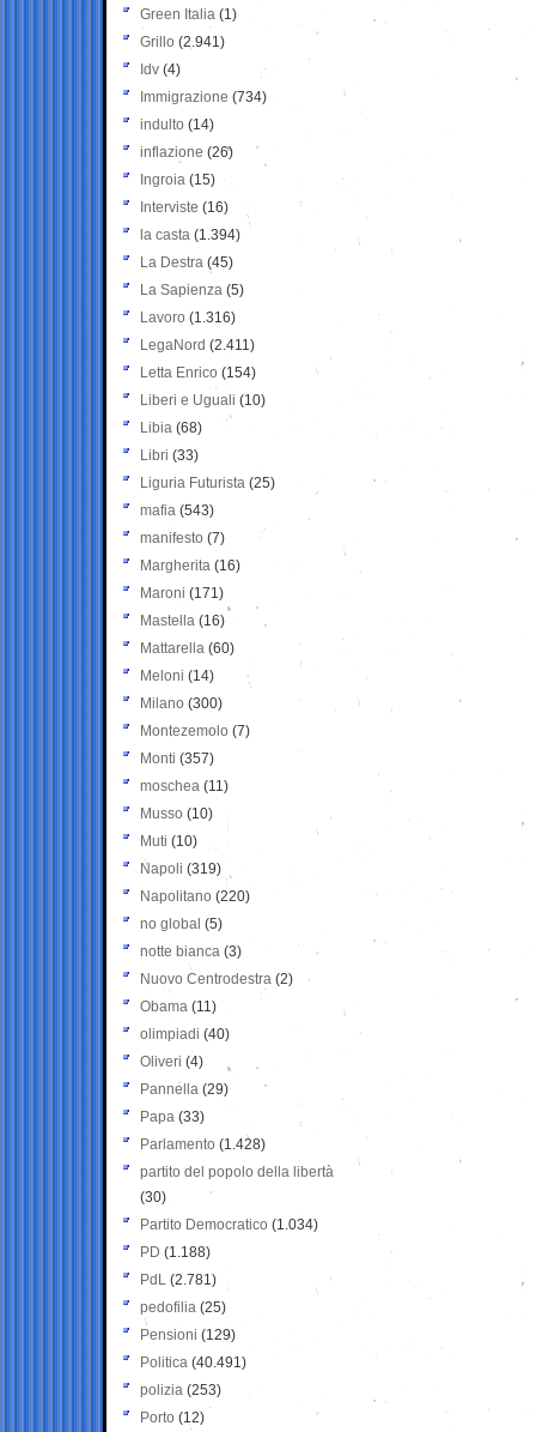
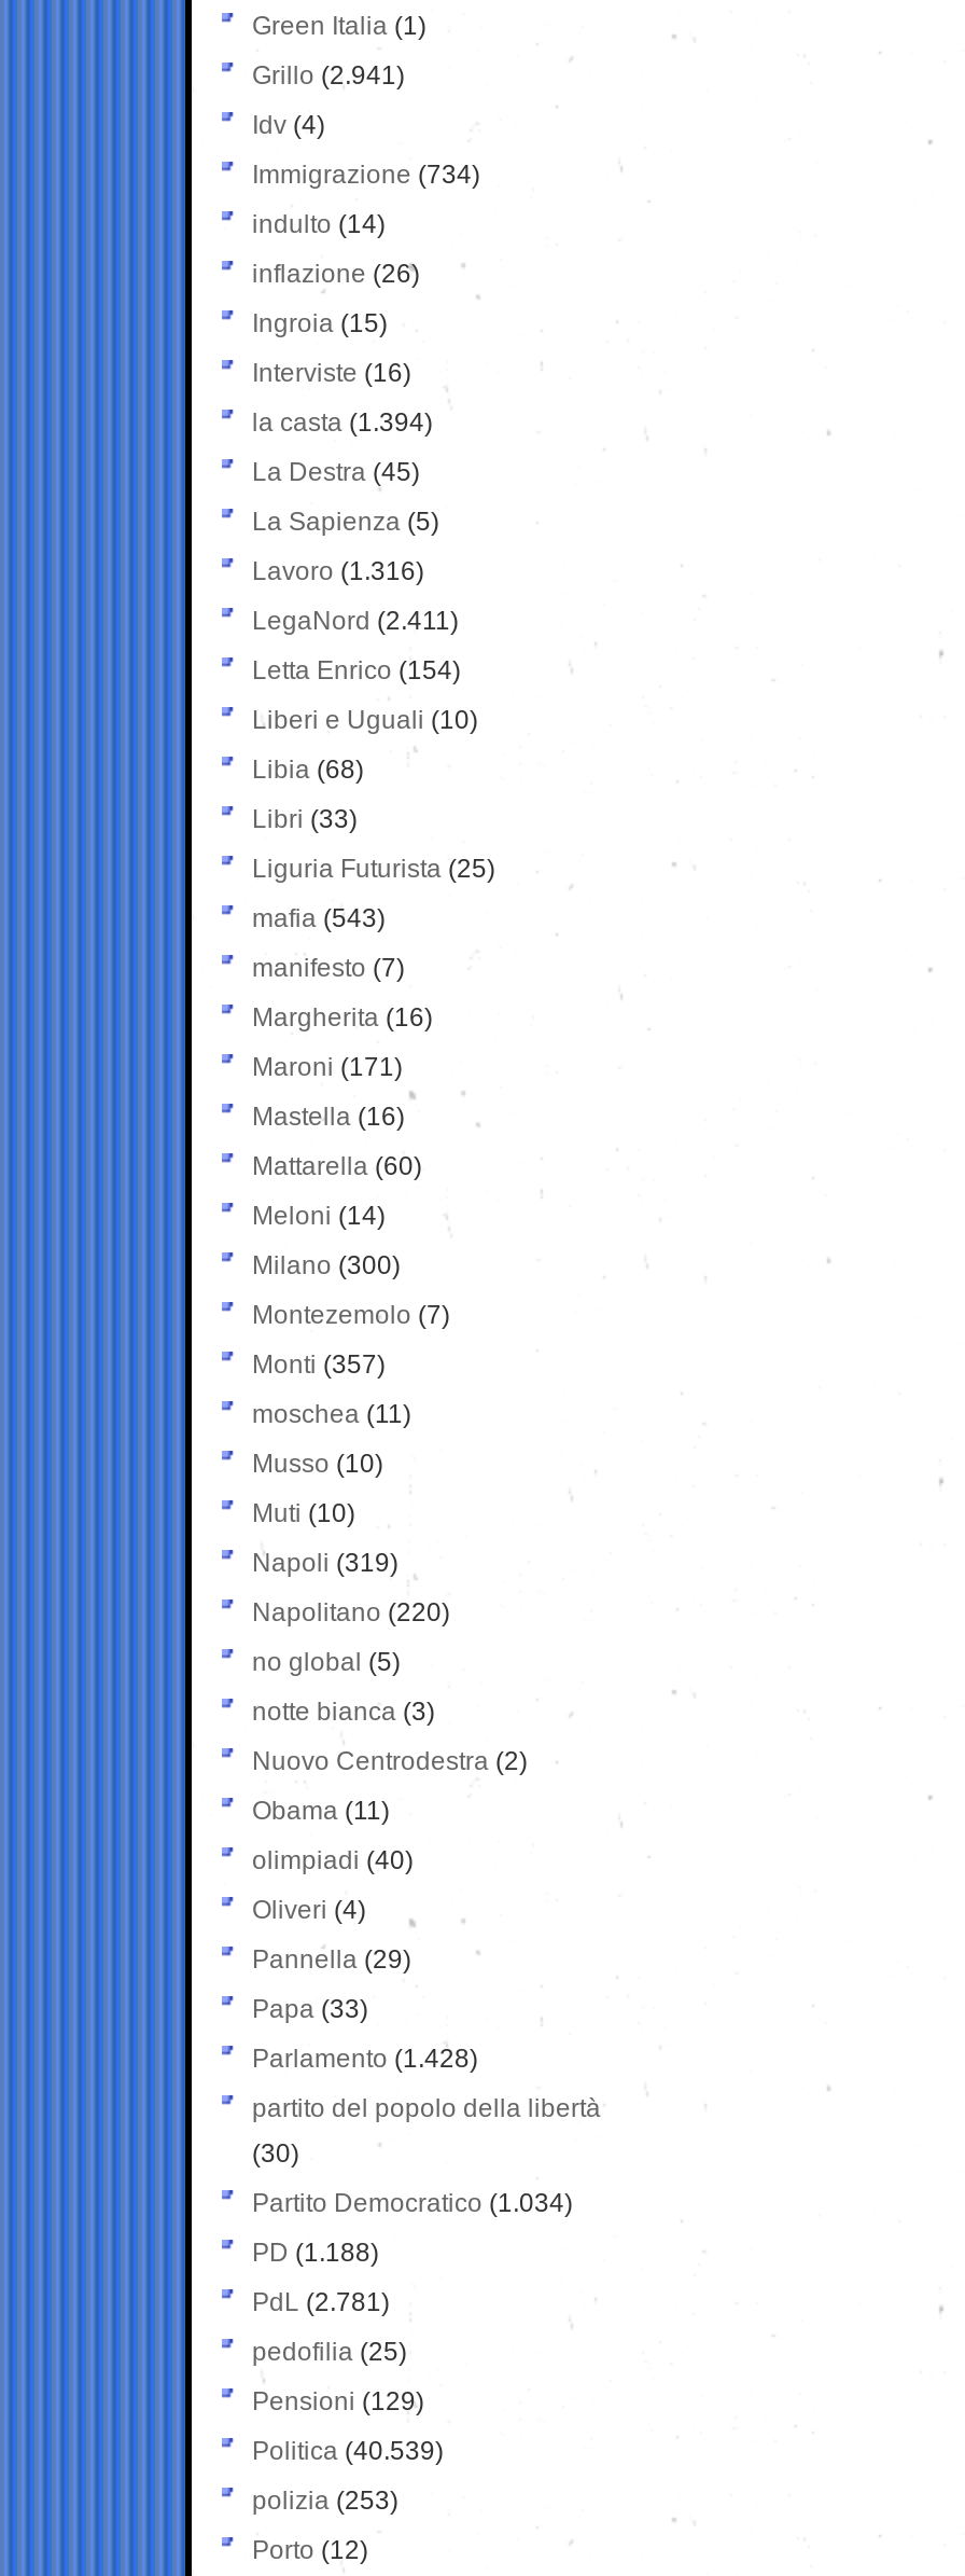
[140,1354,246,1371] Politica (40.491) -> [252,2436,444,2466] Politica (40.539)

